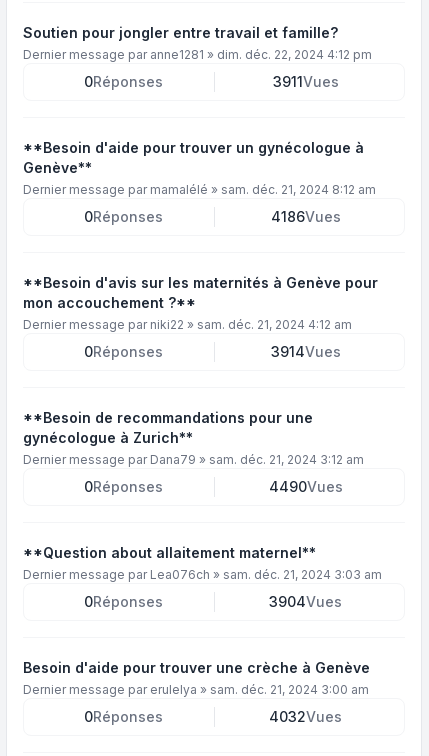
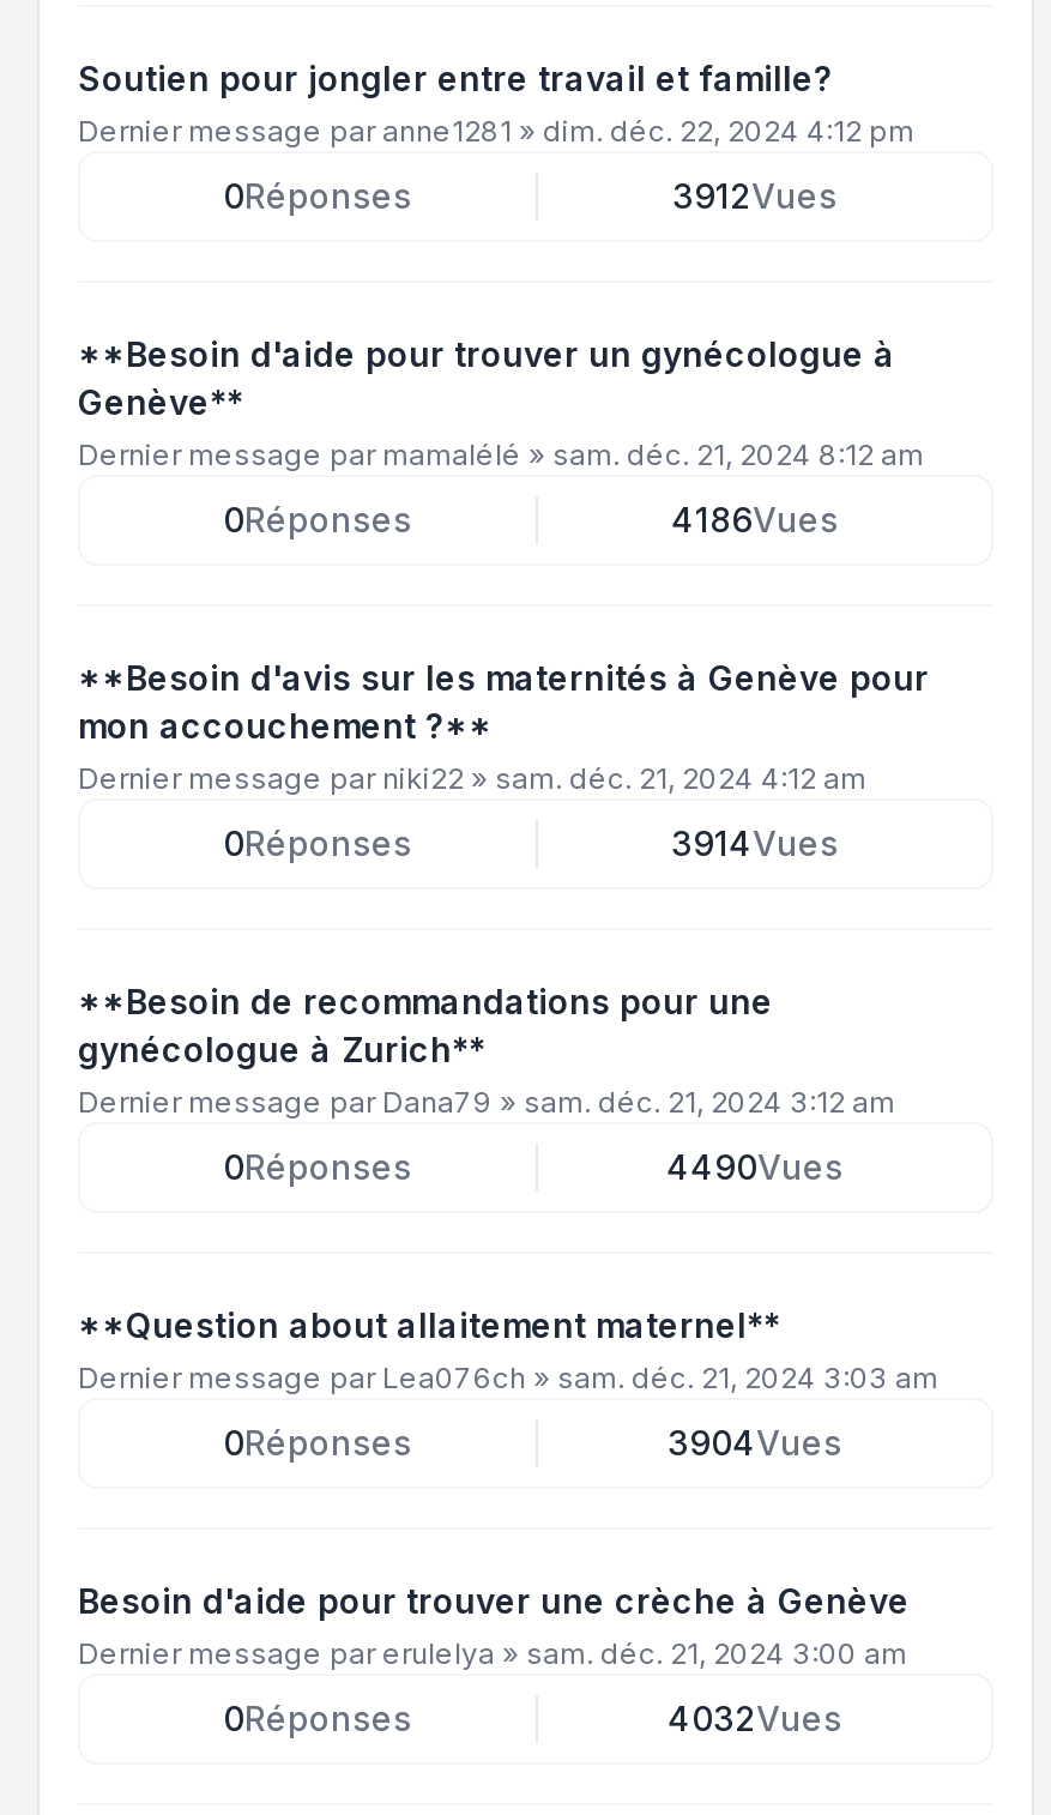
[272,73,338,90] 3911Vues -> [672,175,838,216] 3912Vues

